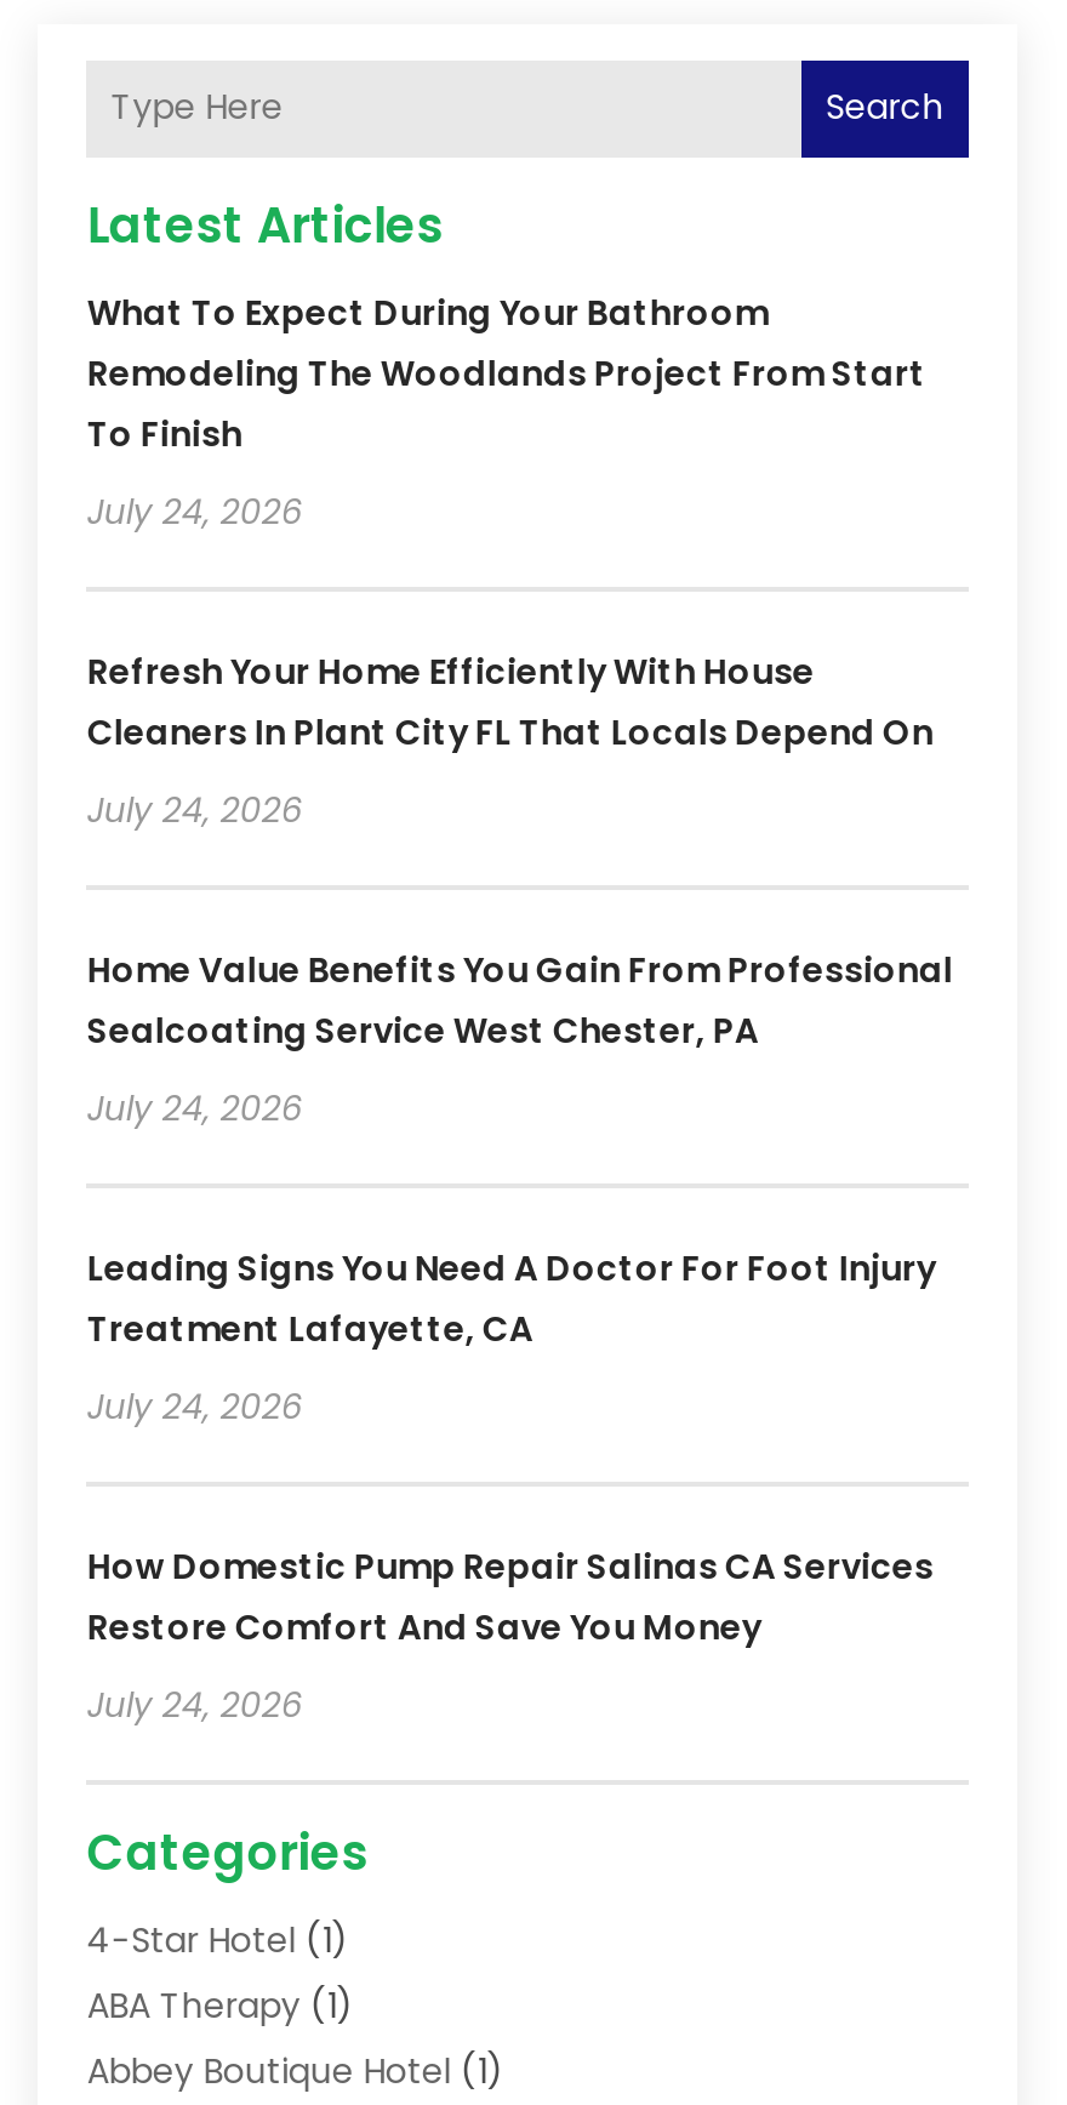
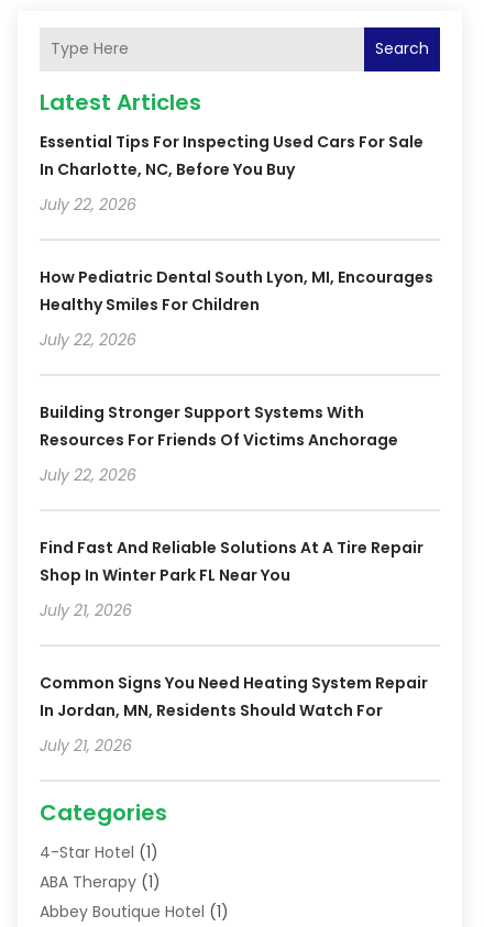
[87,288,926,457] What To Expect During Your Bathroom | Remodeling The Woodlands Project From Start | To Finish -> [40,130,424,180] Essential Tips For Inspecting Used Cars For Sale | In Charlotte, NC, Before You Buy
[87,486,303,535] July 24, 2026 -> [40,193,137,215] July 22, 2026
[87,647,933,756] Refresh Your Home Efficiently With House | Cleaners In Plant City FL That Locals Depend On -> [40,266,434,315] How Pediatric Dental South Lyon, MI, Encourages | Healthy Smiles For Children
[87,785,303,833] July 24, 2026 -> [40,328,137,350] July 22, 2026
[87,945,953,1054] Home Value Benefits You Gain From Professional | Sealcoating Service West Chester, PA -> [40,401,399,450] Building Stronger Support Systems With | Resources For Friends Of Victims Anchorage
[87,1083,303,1132] July 24, 2026 -> [40,464,137,486] July 22, 2026
[87,1243,936,1352] Leading Signs You Need A Doctor For Foot Injury | Treatment Lafayette, CA -> [40,536,424,586] Find Fast And Reliable Solutions At A Tire Repair | Shop In Winter Park FL Near You
[87,1381,303,1430] July 24, 2026 -> [40,599,132,621] July 21, 2026
[87,1541,933,1651] How Domestic Pump Repair Salinas CA Services | Restore Comfort And Save You Money -> [40,671,428,721] Common Signs You Need Heating System Repair | In Jordan, MN, Residents Should Watch For
[87,1680,303,1728] July 24, 2026 -> [40,734,132,756] July 21, 2026

